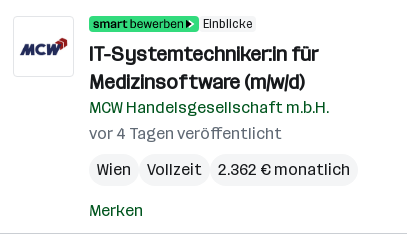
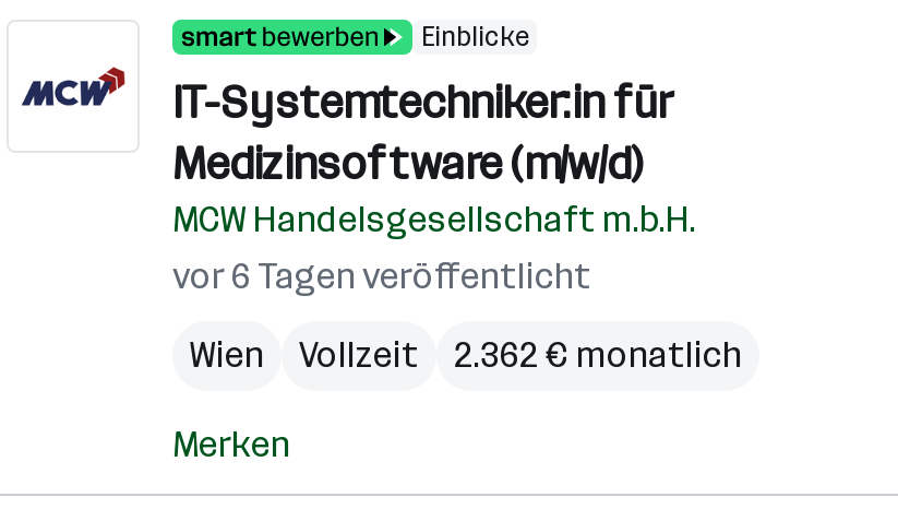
[89,124,282,143] vor 4 Tagen veröffentlicht -> [172,256,591,297] vor 6 Tagen veröffentlicht

